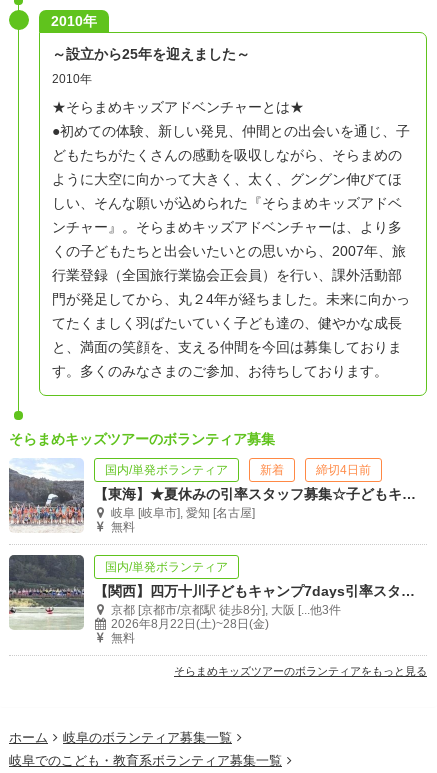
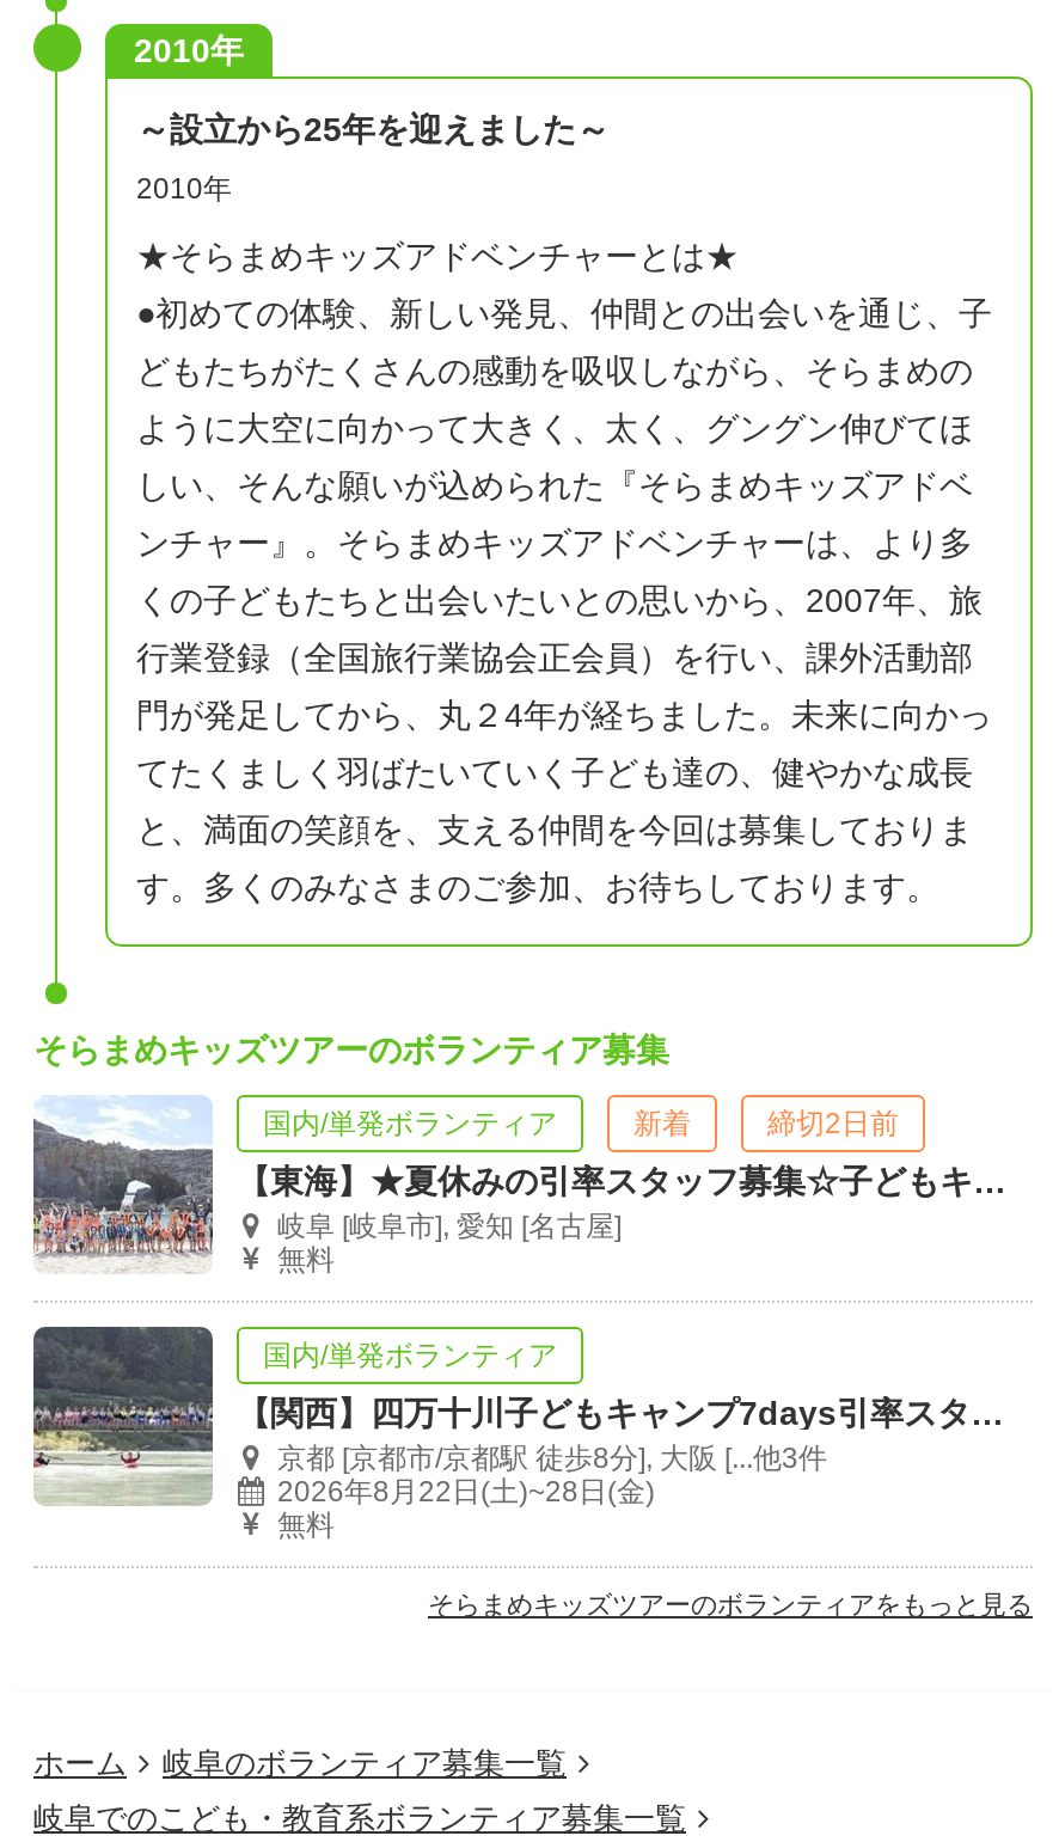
[316,463,371,477] 締切4日前 -> [767,1107,899,1140] 締切2日前

